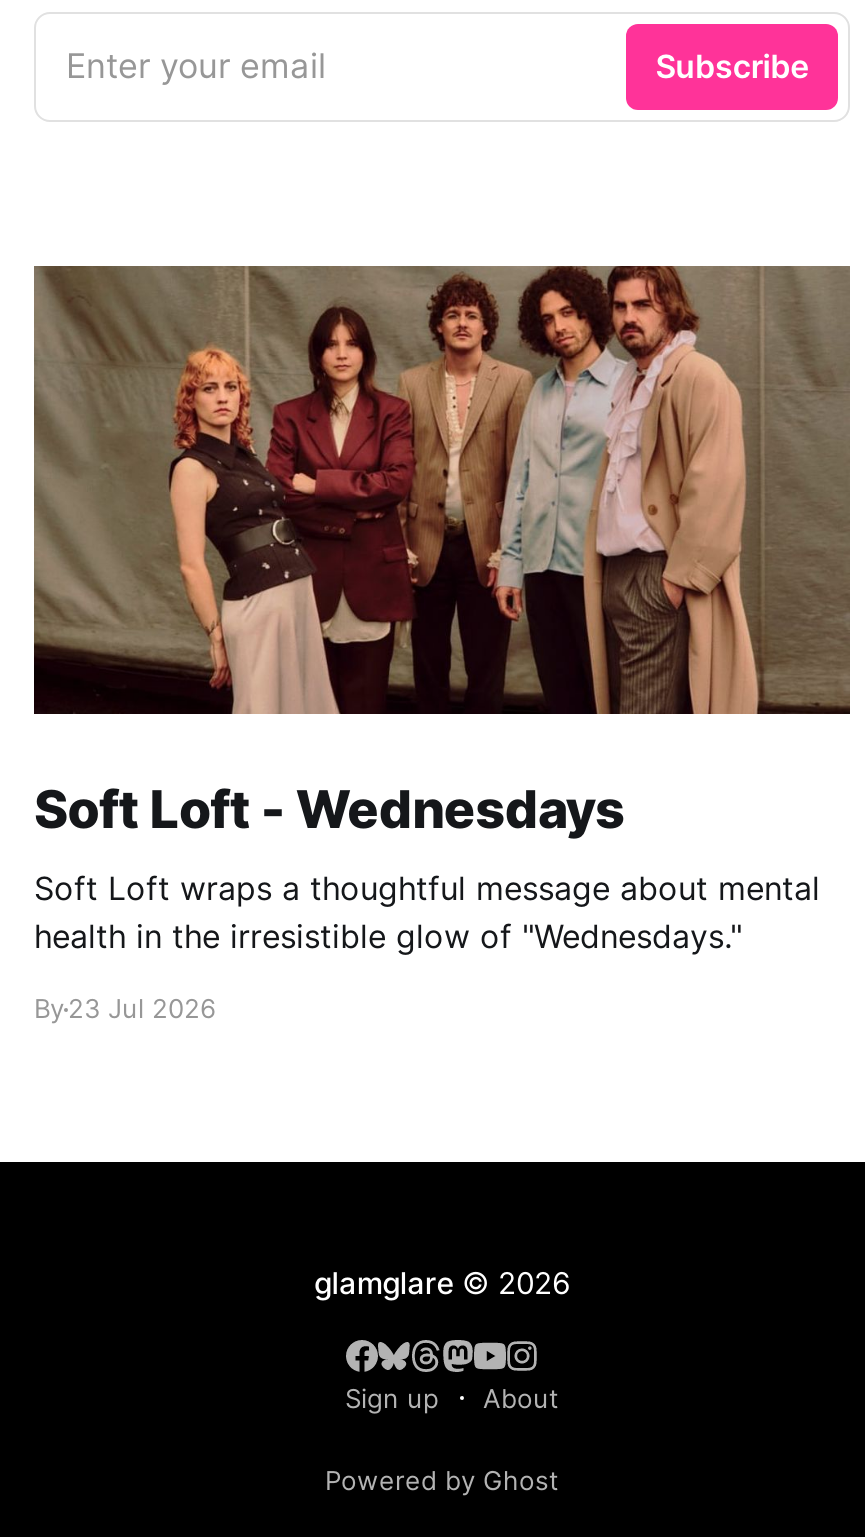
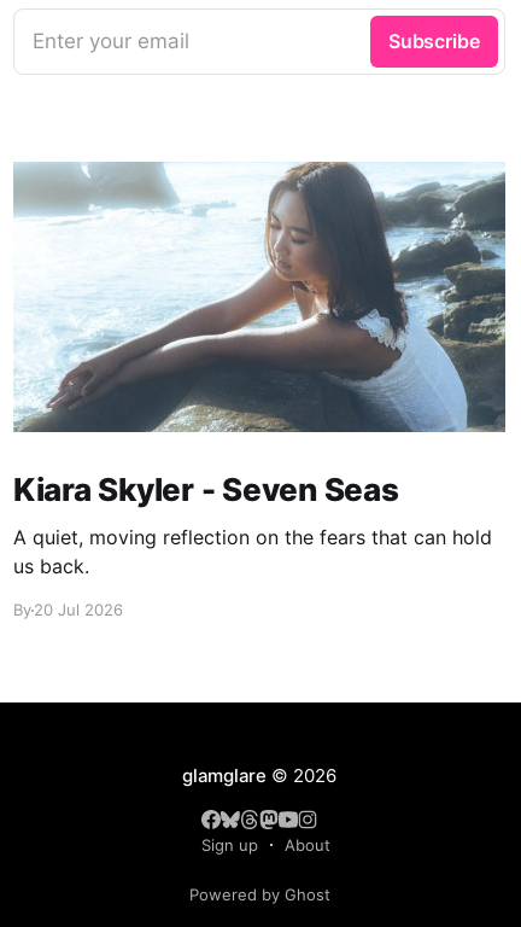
[32,264,852,840] [image] | Soft Loft - Wednesdays -> [13,162,505,508] [image] | Kiara Skyler - Seven Seas
[34,868,820,956] Soft Loft wraps a thoughtful message about mental | health in the irresistible glow of "Wednesdays." -> [13,525,492,578] A quiet, moving reflection on the fears that can hold | us back.
[34,992,216,1024] By 23 Jul 2026 -> [13,600,123,619] By 20 Jul 2026

